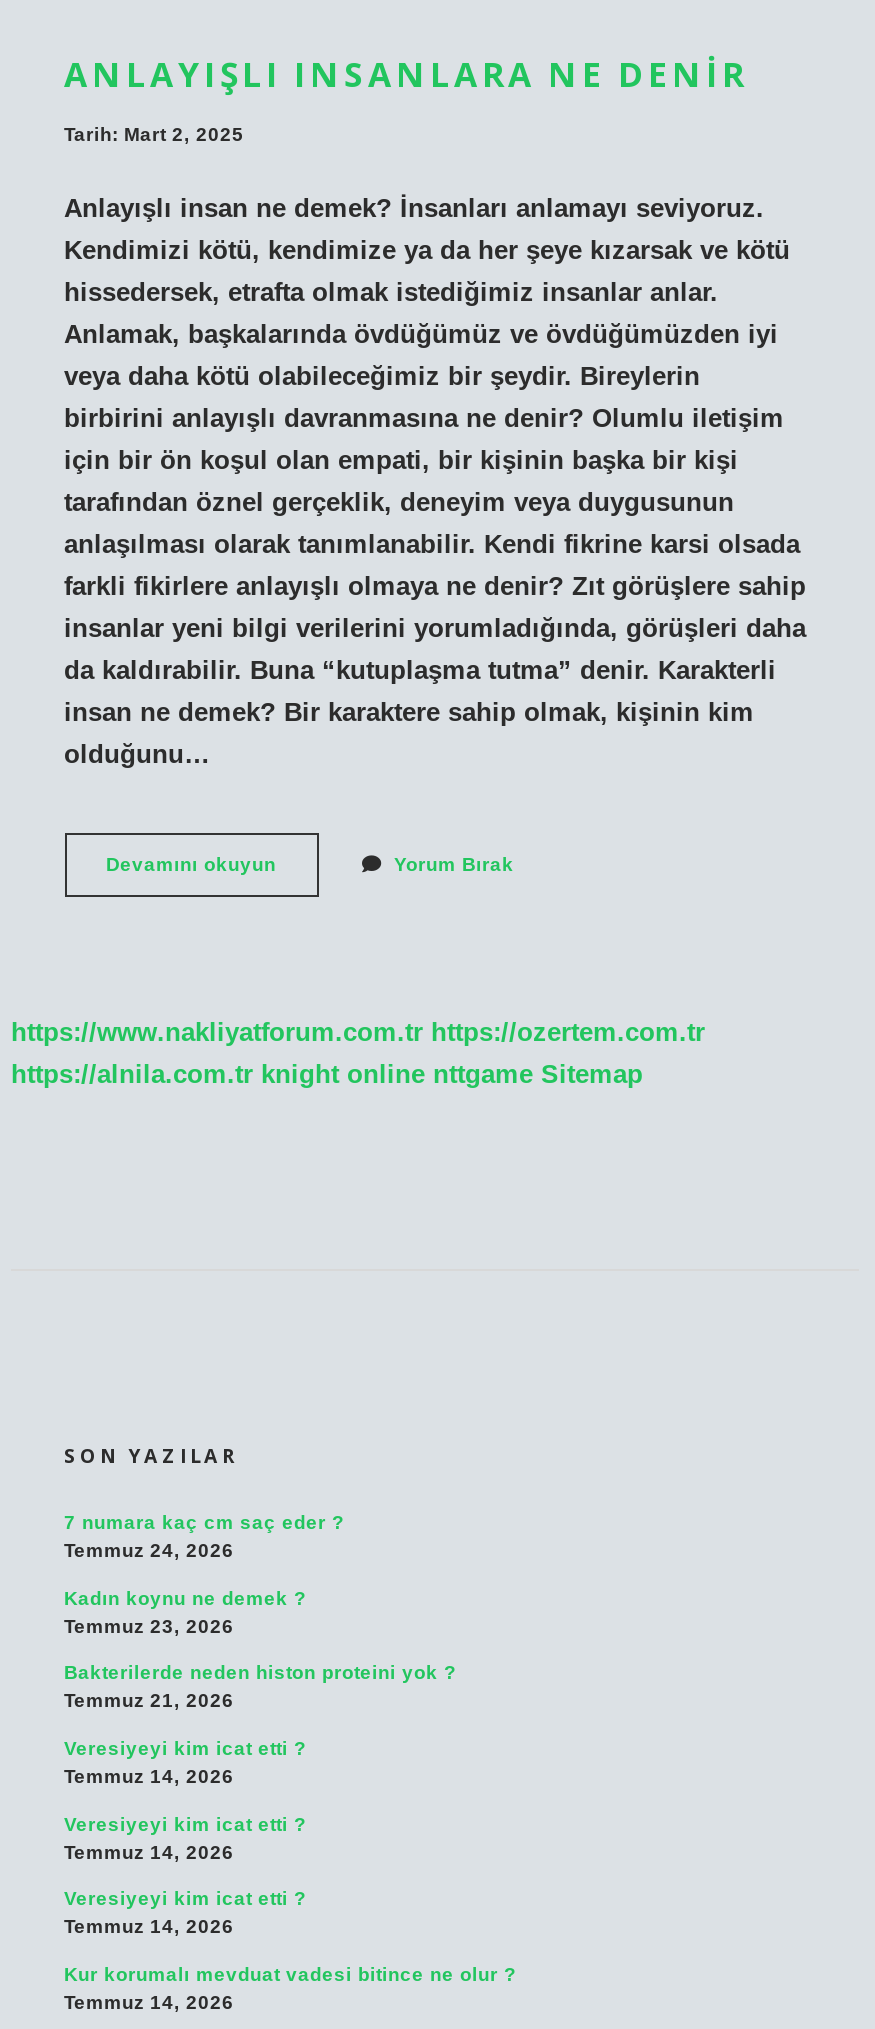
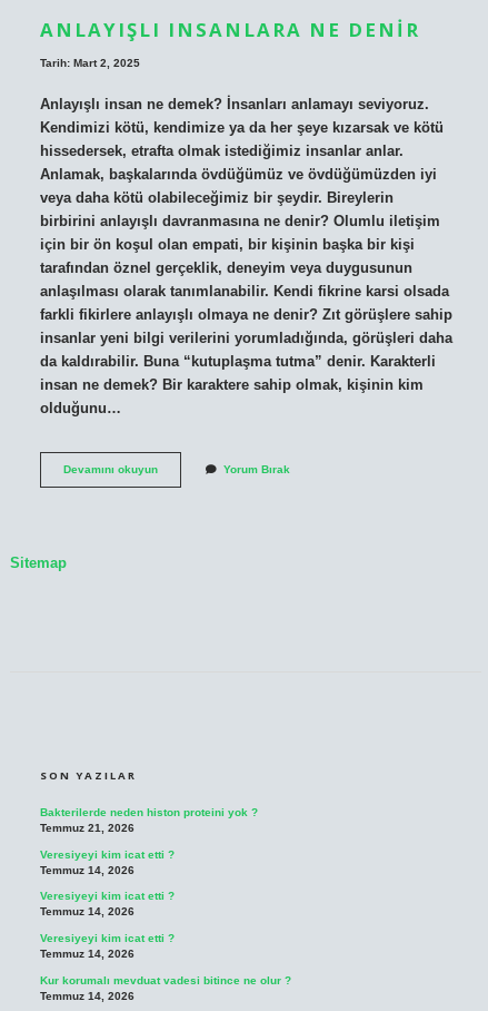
[11,1018,705,1090] https://www.nakliyatforum.com.tr https://ozertem.com.tr | https://alnila.com.tr knight online nttgame Sitemap -> [10,555,67,572] Sitemap
[64,1512,344,1637] 7 numara kaç cm saç eder ? | Temmuz 24, 2026 | Kadın koynu ne demek ? | Temmuz 23, 2026 -> none

